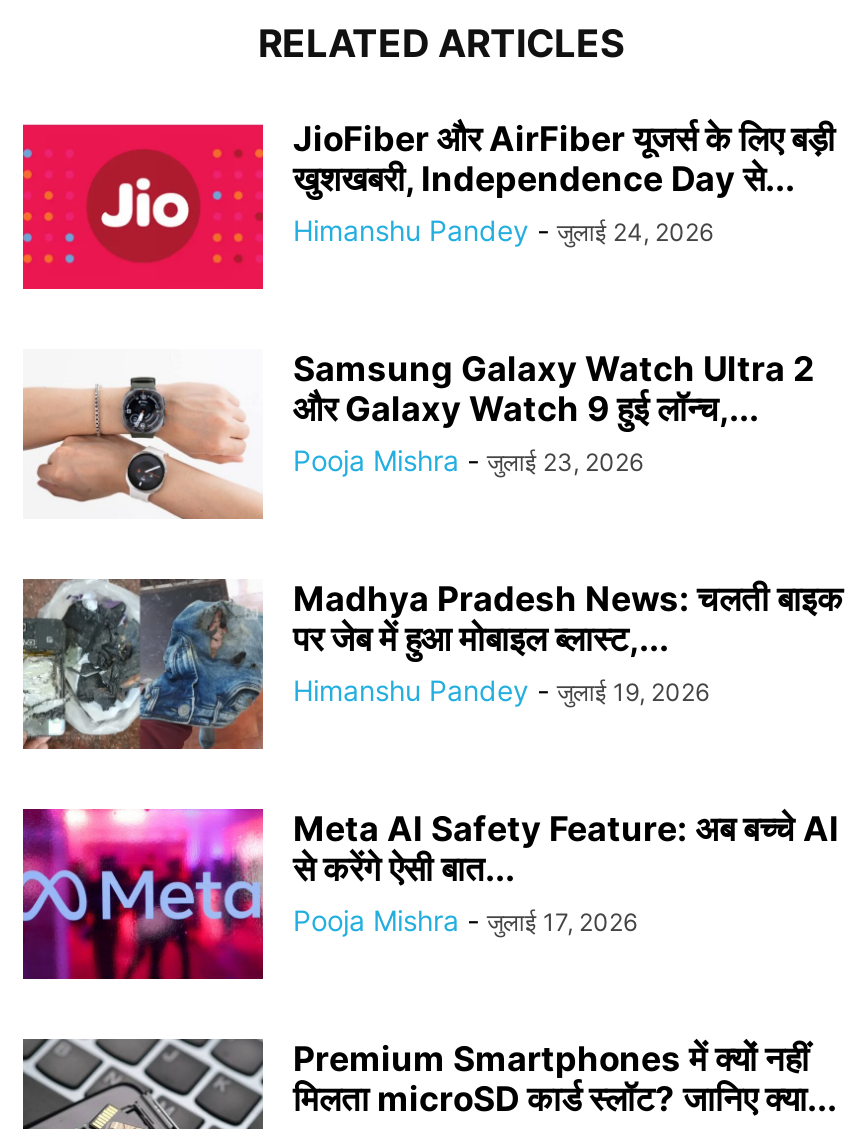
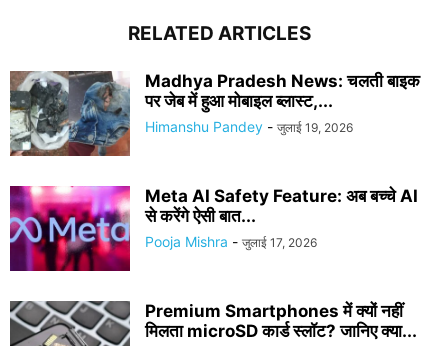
[21,119,835,291] [image] | JioFiber और AirFiber यूजर्स के लिए बड़ी | खुशखबरी, Independence Day से... | Himanshu Pandey - जुलाई 24, 2026 -> none
[21,349,815,521] [image] | Samsung Galaxy Watch Ultra 2 | और Galaxy Watch 9 हुई लॉन्च,... | Pooja Mishra - जुलाई 23, 2026 -> none

